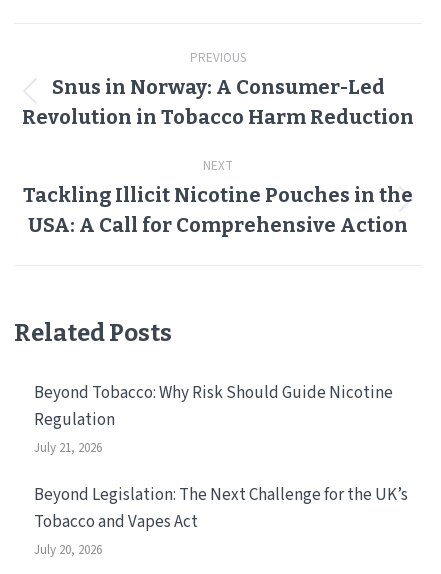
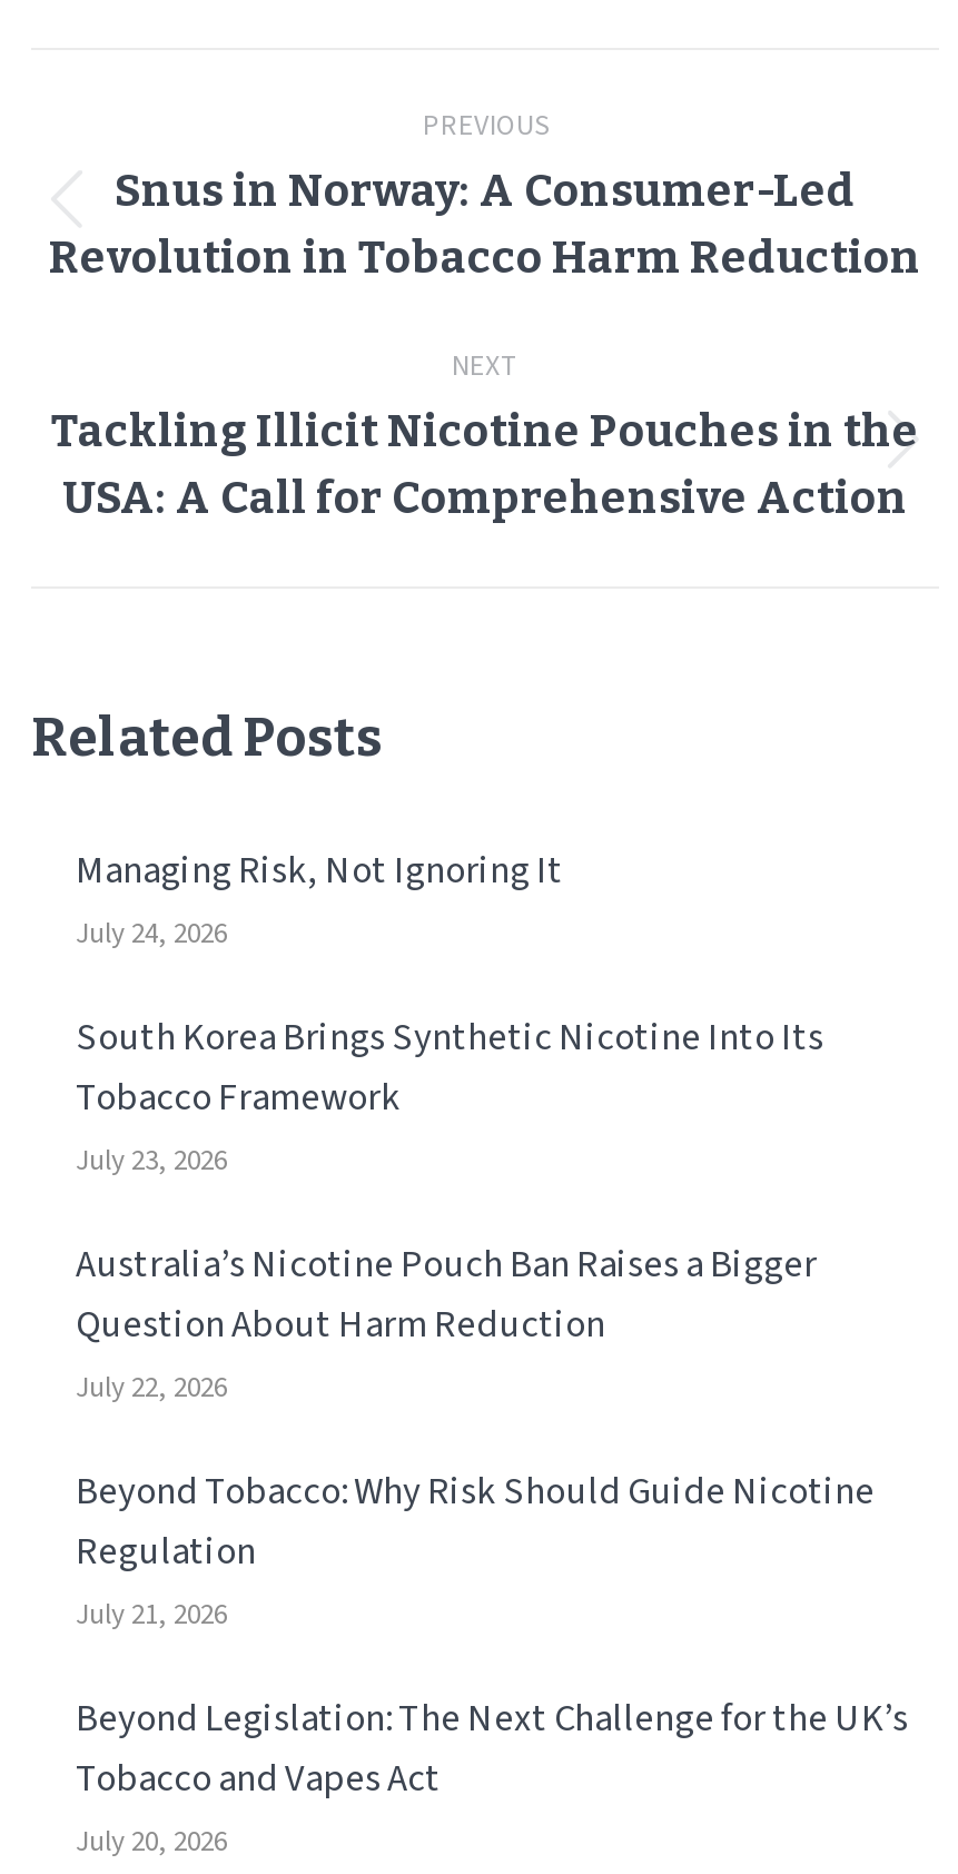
none -> [76,845,823,1408] Managing Risk, Not Ignoring It | July 24, 2026 | South Korea Brings Synthetic Nicotine Into Its | Tobacco Framework | July 23, 2026 | Australia’s Nicotine Pouch Ban Raises a Bigger | Question About Harm Reduction | July 22, 2026

